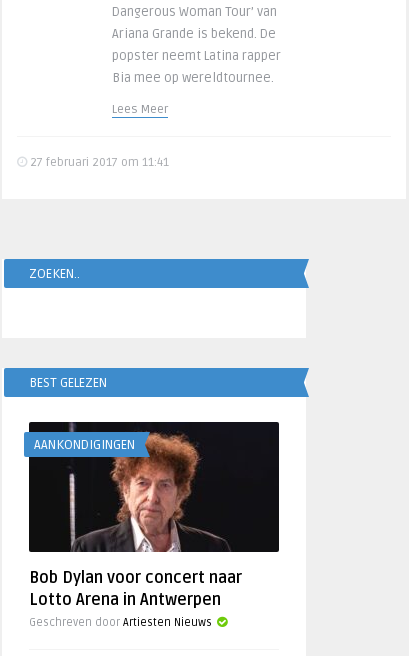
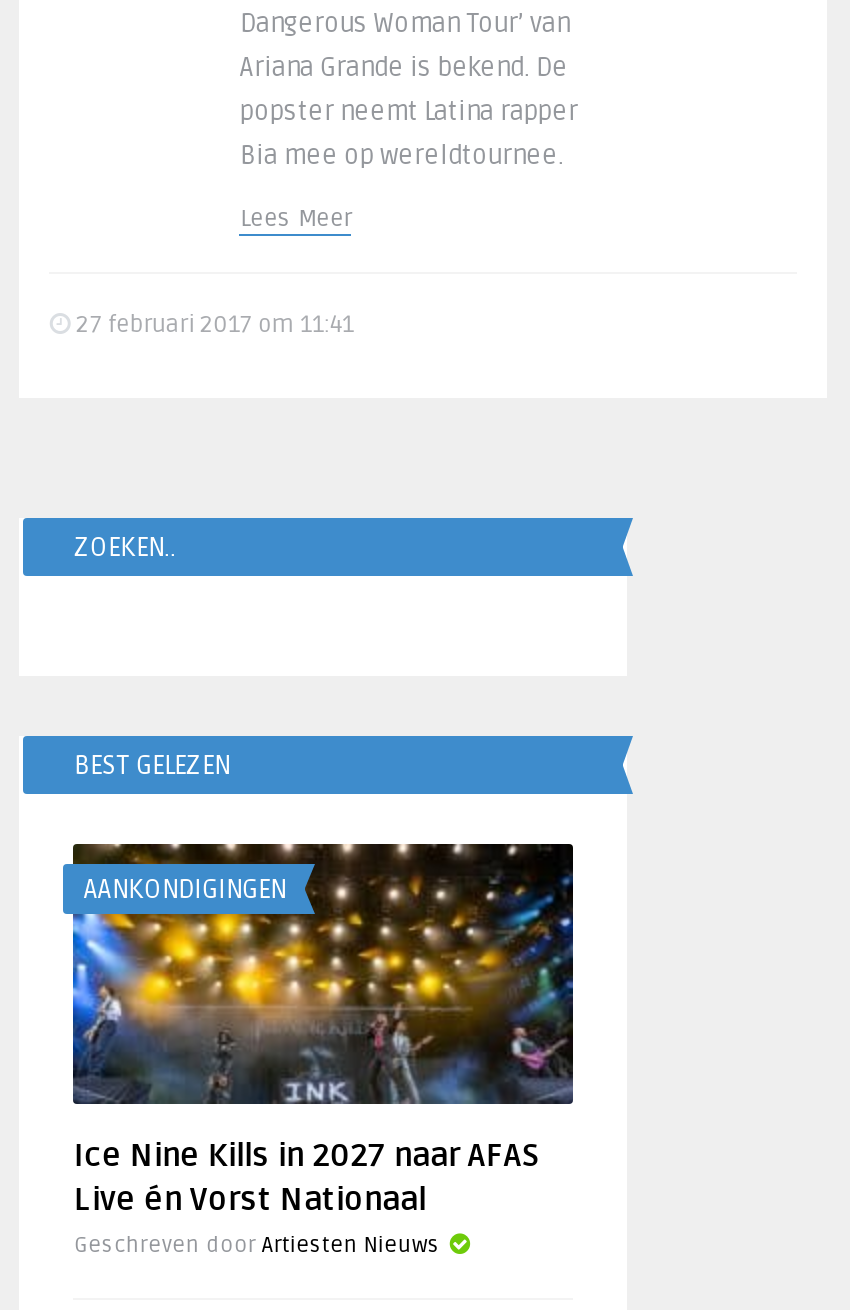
[28,421,280,610] [image] | Bob Dylan voor concert naar | Lotto Arena in Antwerpen -> [71,842,575,1220] [image] | Ice Nine Kills in 2027 naar AFAS | Live én Vorst Nationaal

